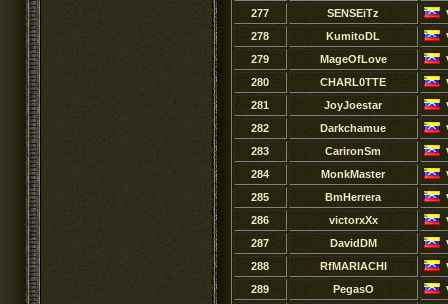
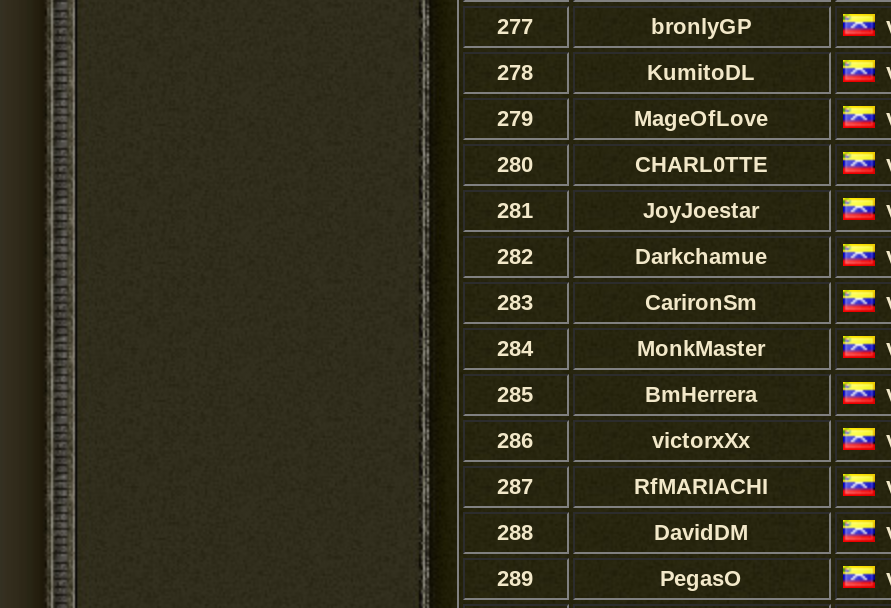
[327,7,379,19] SENSEiTz -> [651,14,751,38] bronlyGP
moved [329,237,376,249] -> [654,520,748,544]: DavidDM
moved [319,260,386,272] -> [634,474,768,498]: RfMARIACHI

